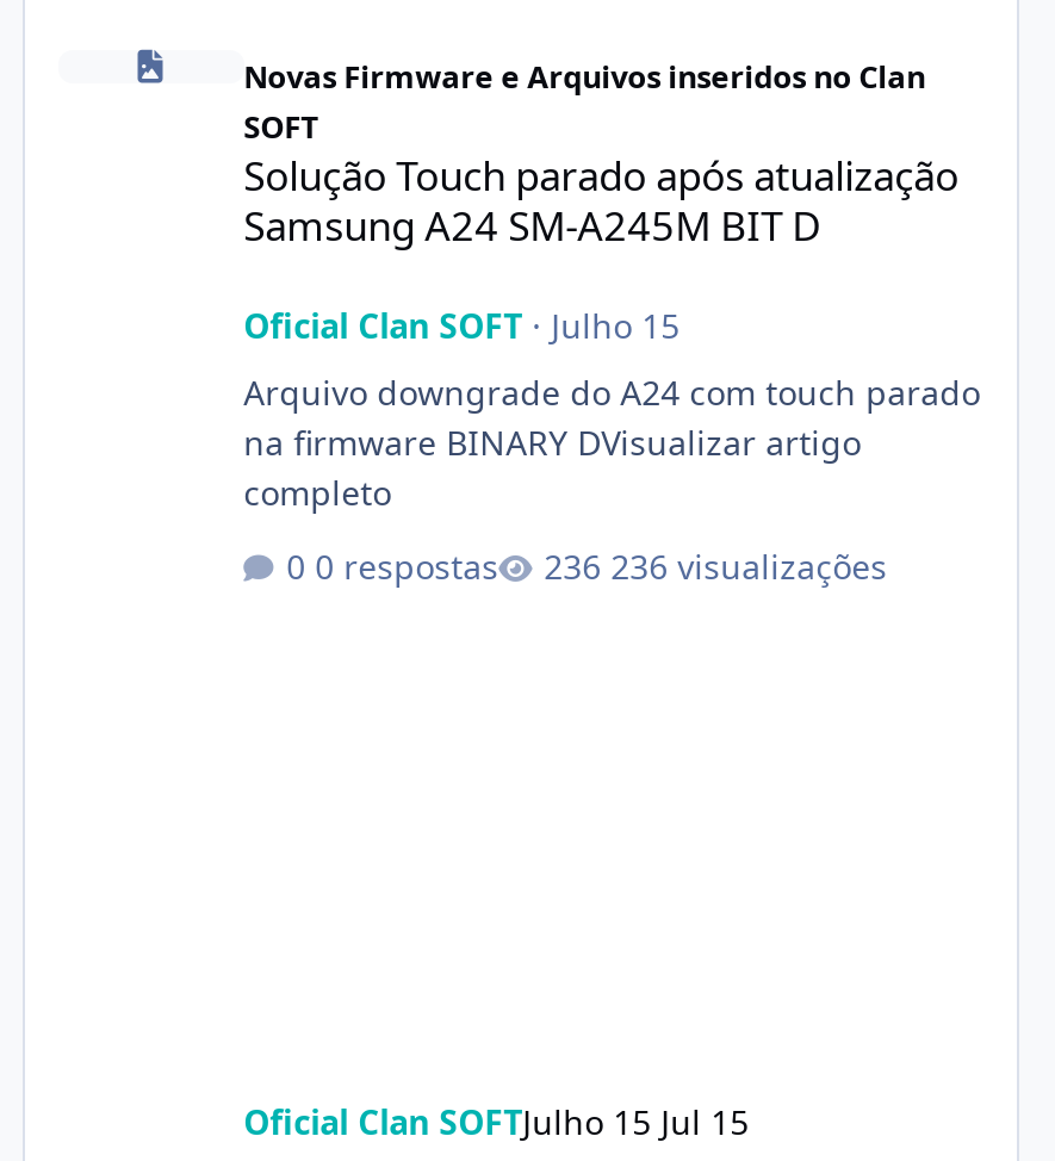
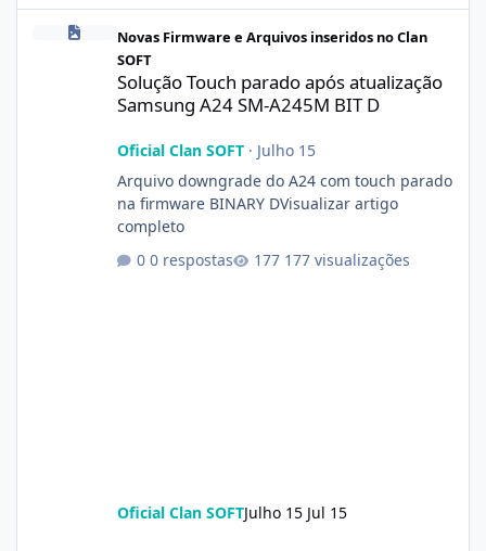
[611,545,887,590] 236 visualizações -> [284,250,410,271] 177 visualizações

